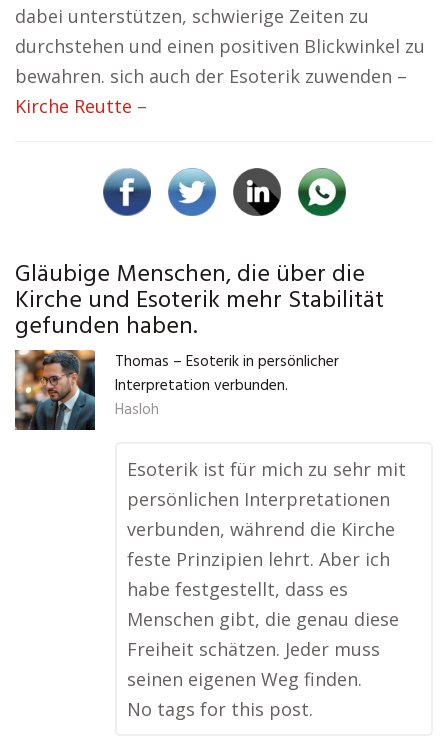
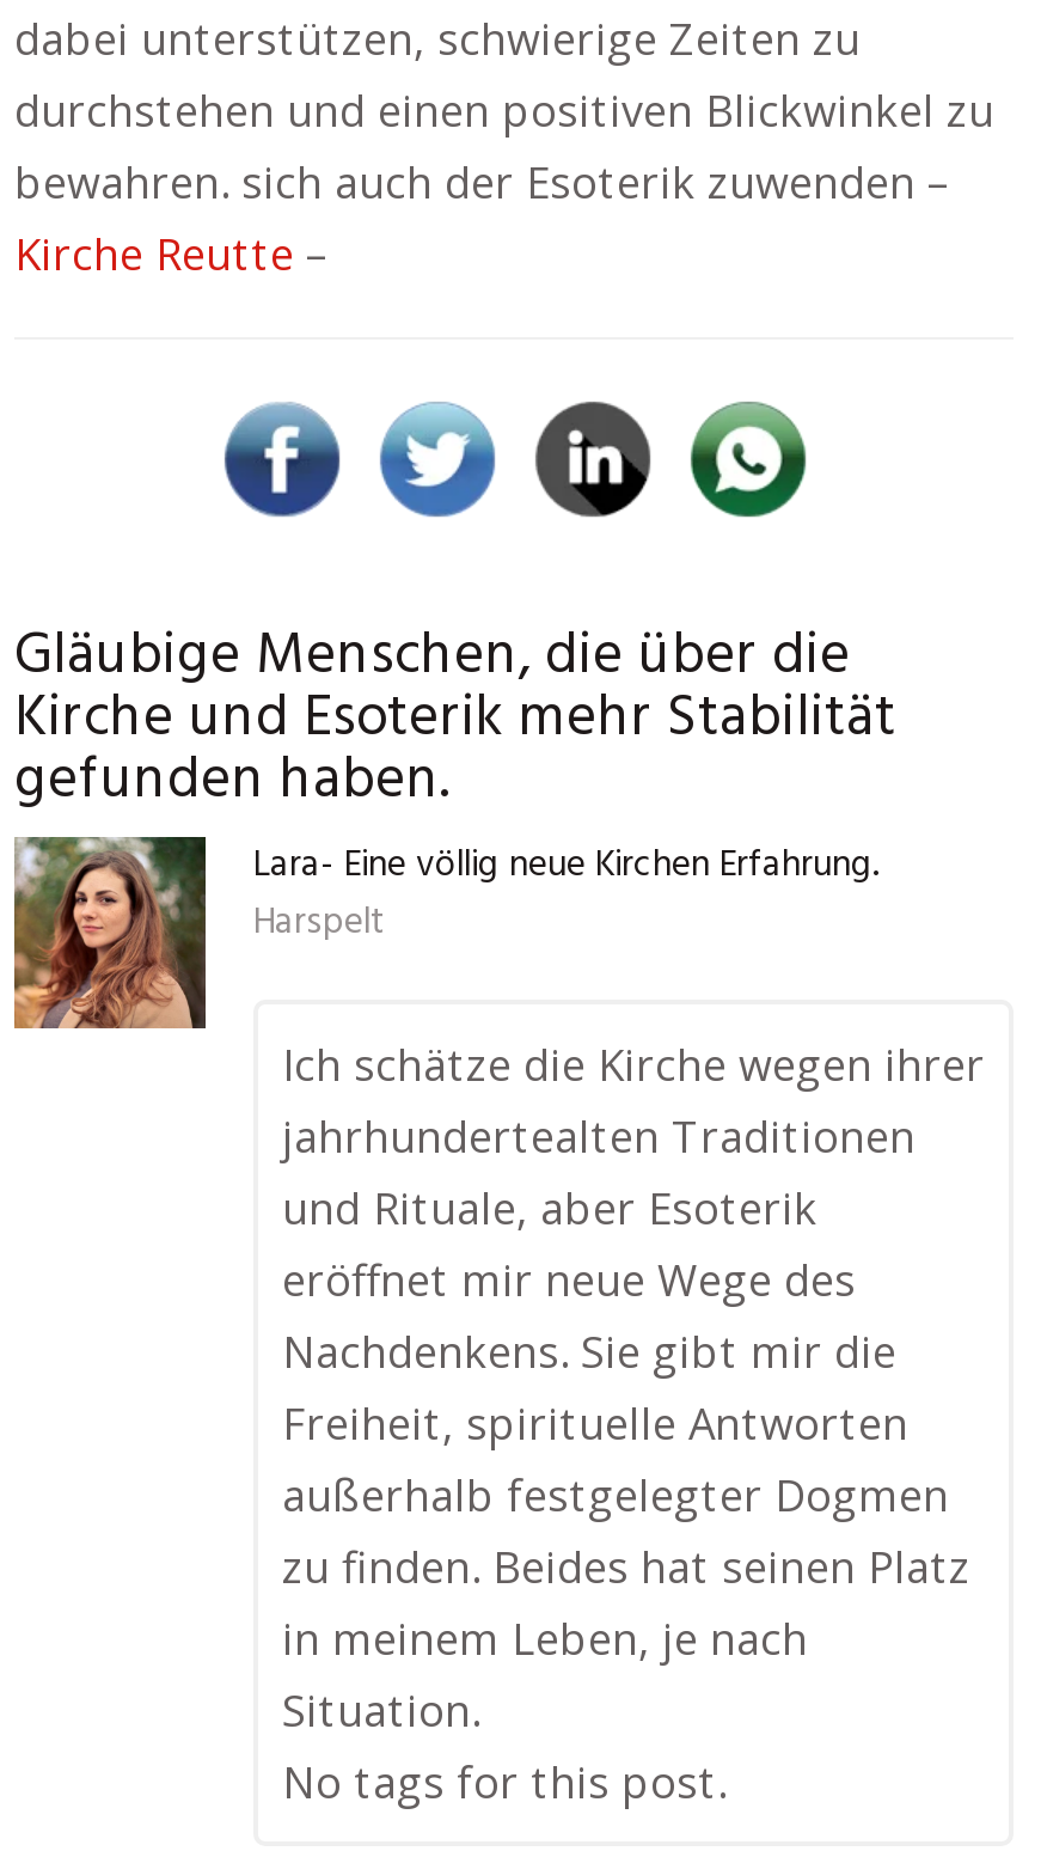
[14,349,339,431] [image] | Thomas – Esoterik in persönlicher | Interpretation verbunden. | Hasloh -> [14,835,880,1031] [image] | Lara- Eine völlig neue Kirchen Erfahrung. | Harspelt
[127,457,406,691] Esoterik ist für mich zu sehr mit | persönlichen Interpretationen | verbunden, während die Kirche | feste Prinzipien lehrt. Aber ich | habe festgestellt, dass es | Menschen gibt, die genau diese | Freiheit schätzen. Jeder muss | seinen eigenen Weg finden. -> [282,1036,985,1739] Ich schätze die Kirche wegen ihrer | jahrhundertealten Traditionen | und Rituale, aber Esoterik | eröffnet mir neue Wege des | Nachdenkens. Sie gibt mir die | Freiheit, spirituelle Antworten | außerhalb festgelegter Dogmen | zu finden. Beides hat seinen Platz | in meinem Leben, je nach | Situation.

